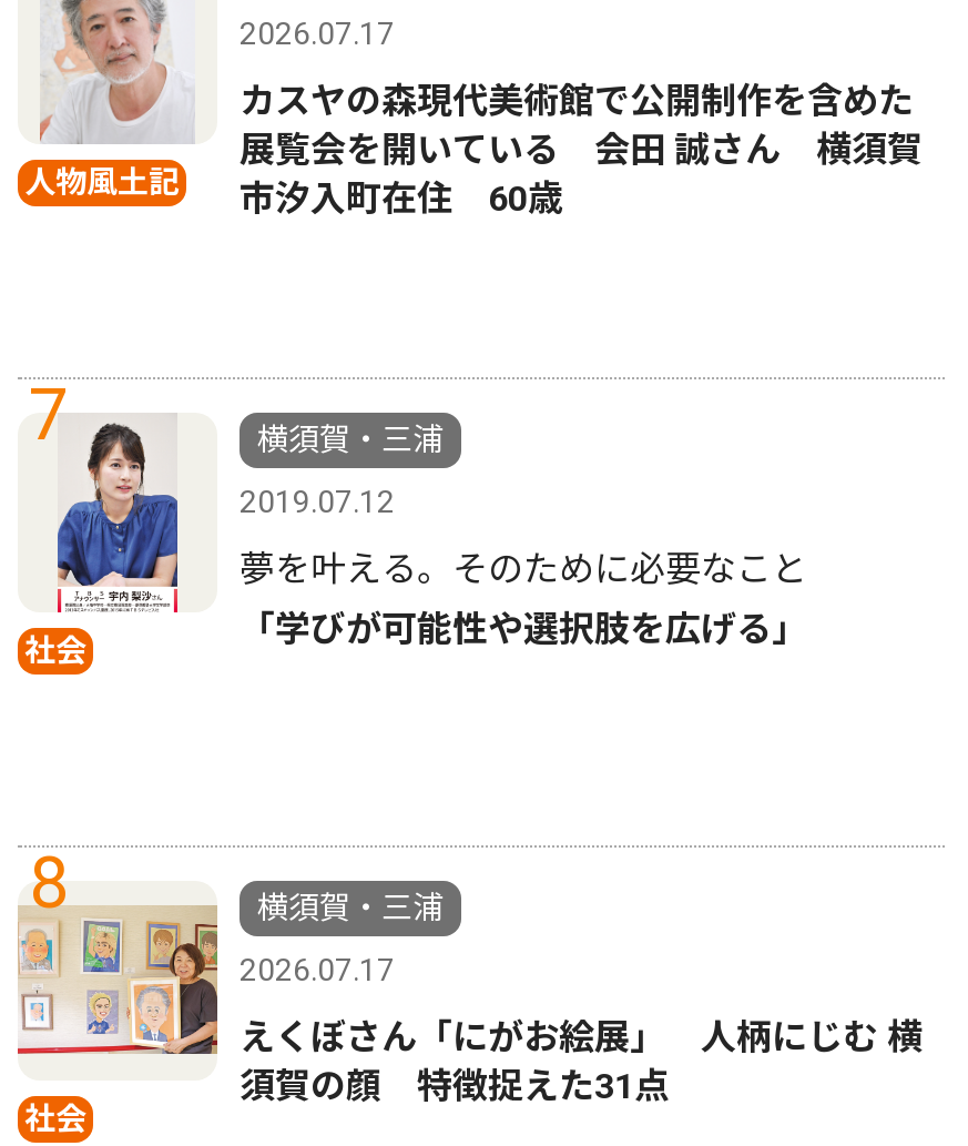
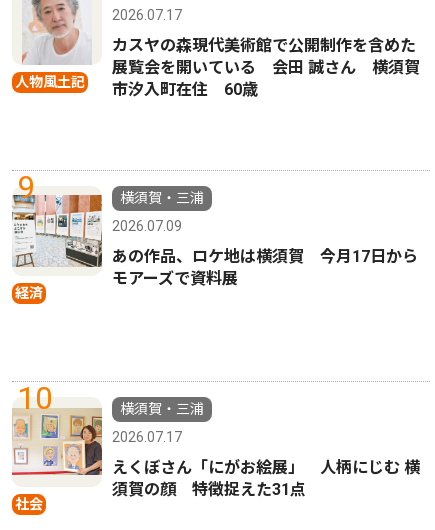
[20,372,217,615] [image] | 7 -> [11,168,103,275] [image] | 9
[240,483,395,518] 2019.07.12 -> [112,218,182,234] 2026.07.09
[240,547,807,649] 夢を叶える。そのために必要なこと | 「学びが可能性や選択肢を広げる」 -> [112,247,418,288] あの作品、ロケ地は横須賀 今月17日から | モアーズで資料展
[24,631,86,667] 社会 -> [15,285,43,301] 経済
[29,840,69,924] 8 -> [17,379,53,417] 10

